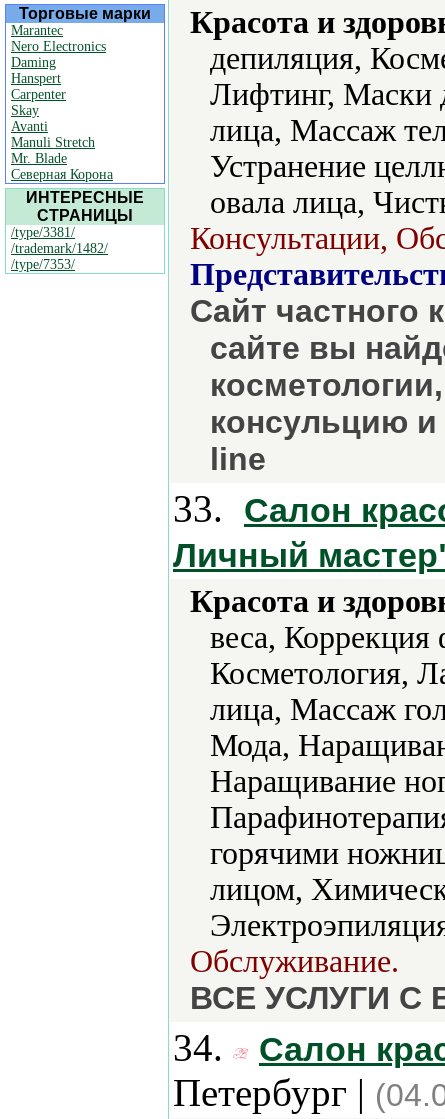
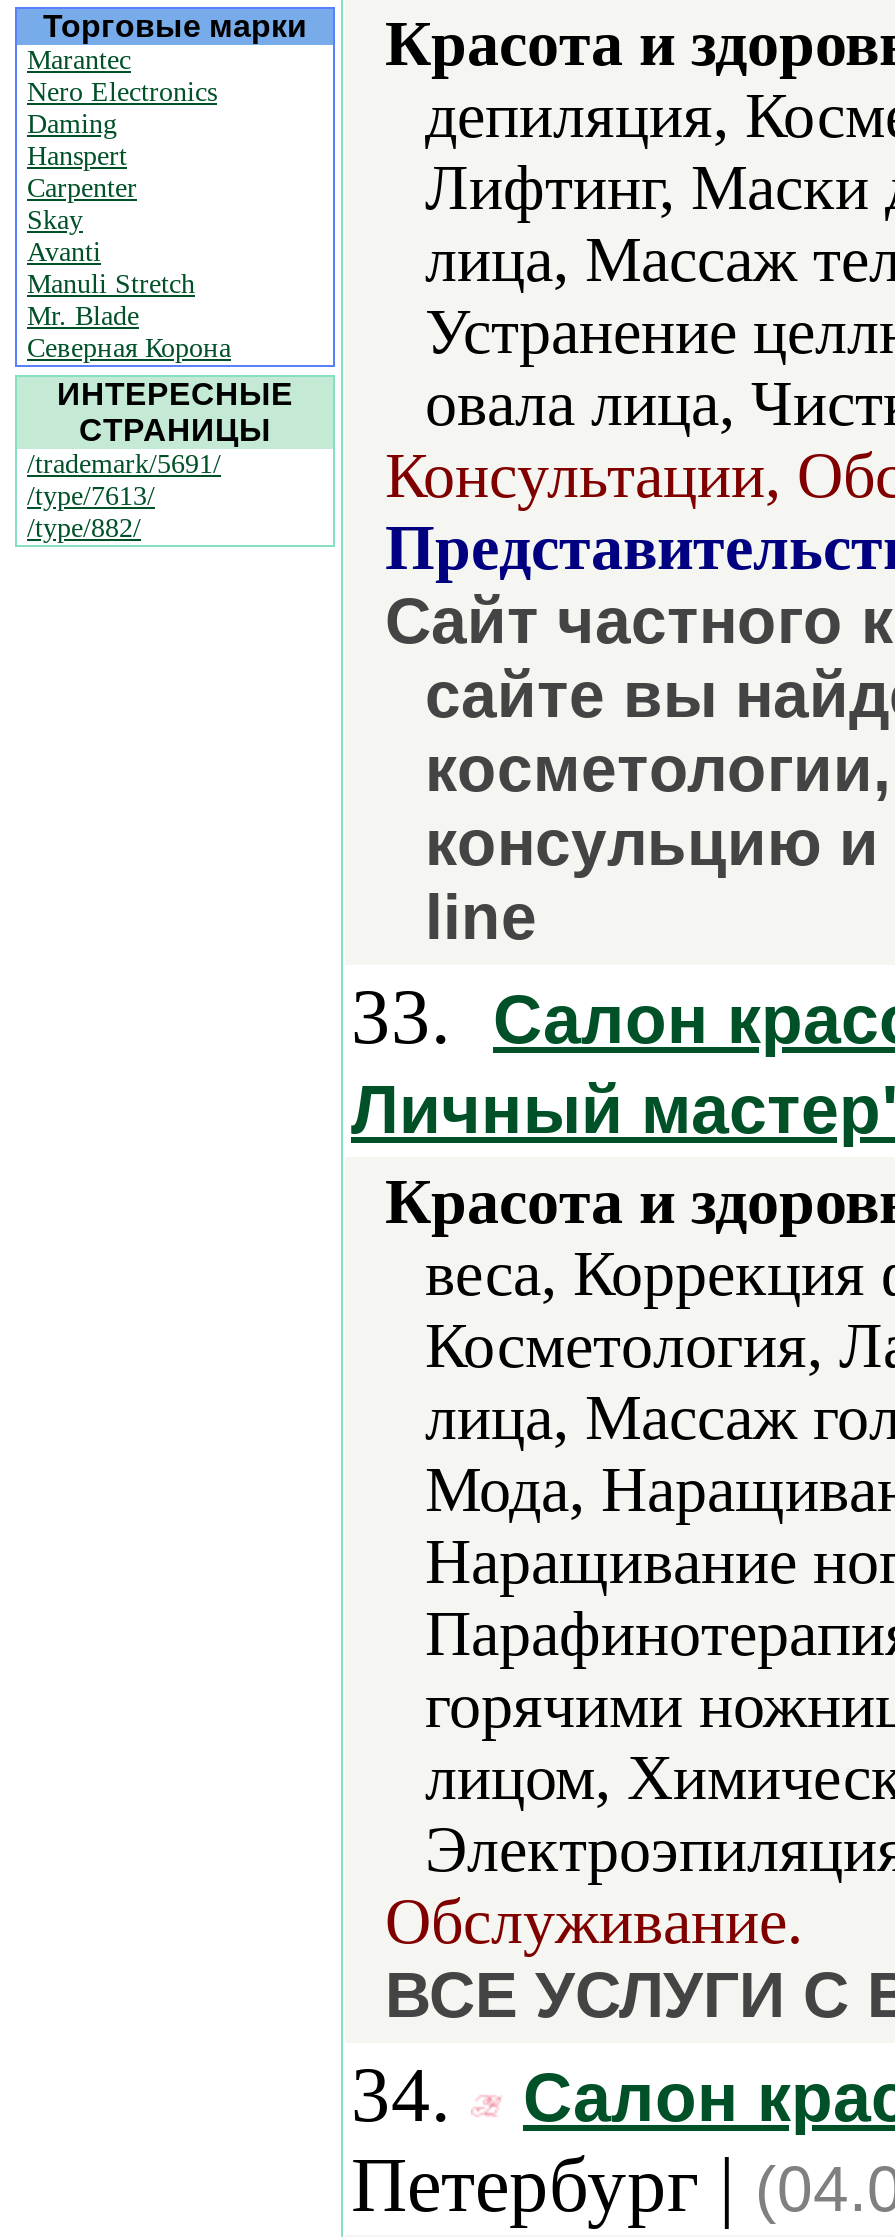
[11,225,108,272] /type/3381/ | /trademark/1482/ | /type/7353/ -> [27,449,221,543] /trademark/5691/ | /type/7613/ | /type/882/

